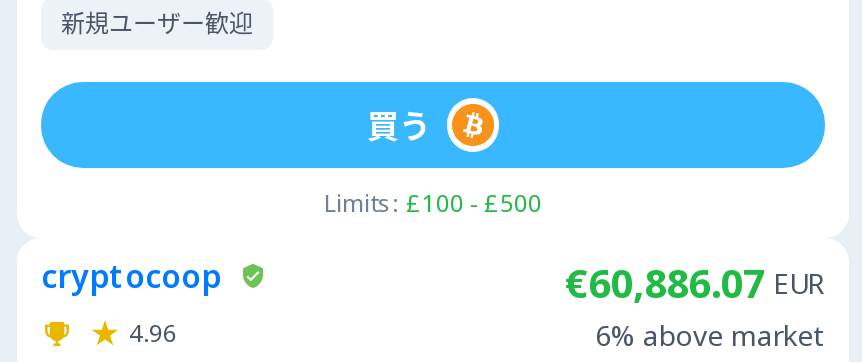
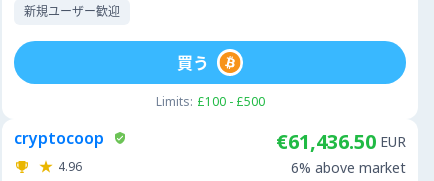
[565,256,825,310] €60,886.07 EUR -> [276,128,406,155] €61,436.50 EUR

